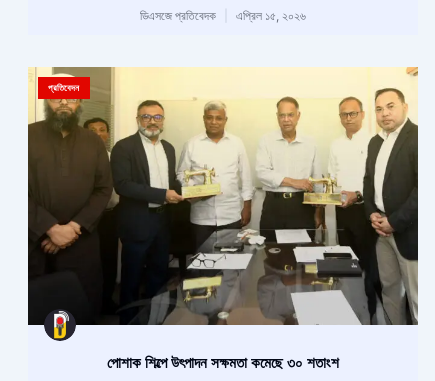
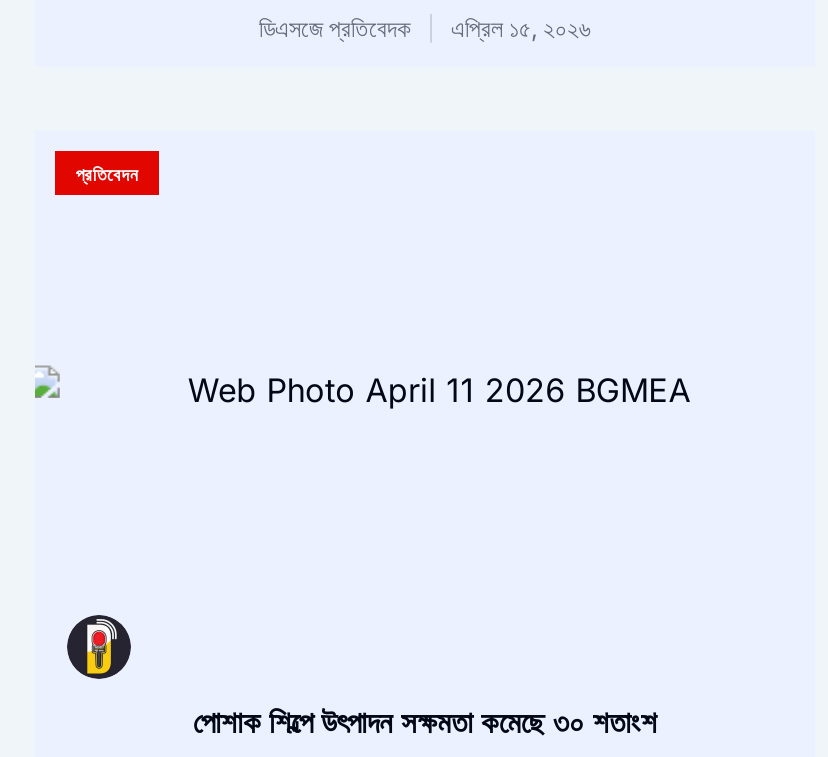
[27,66,419,326] [image] -> none

